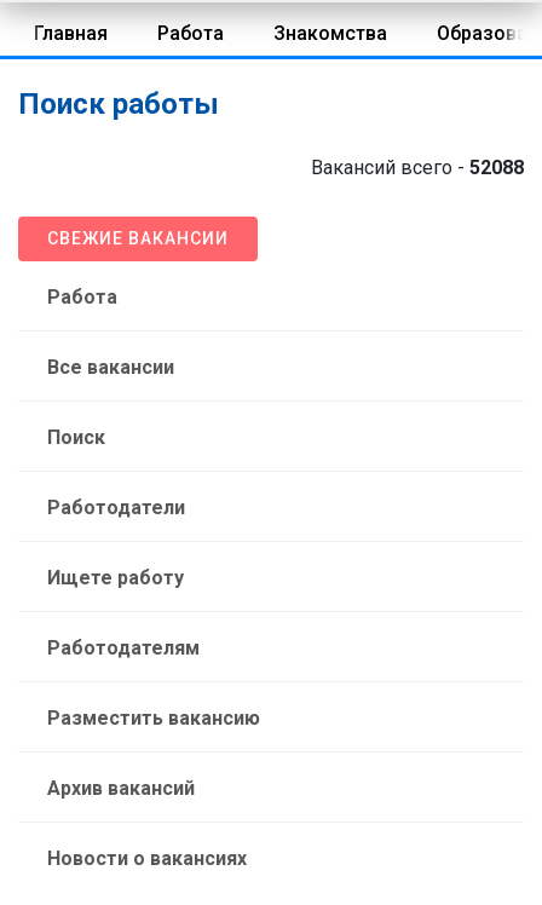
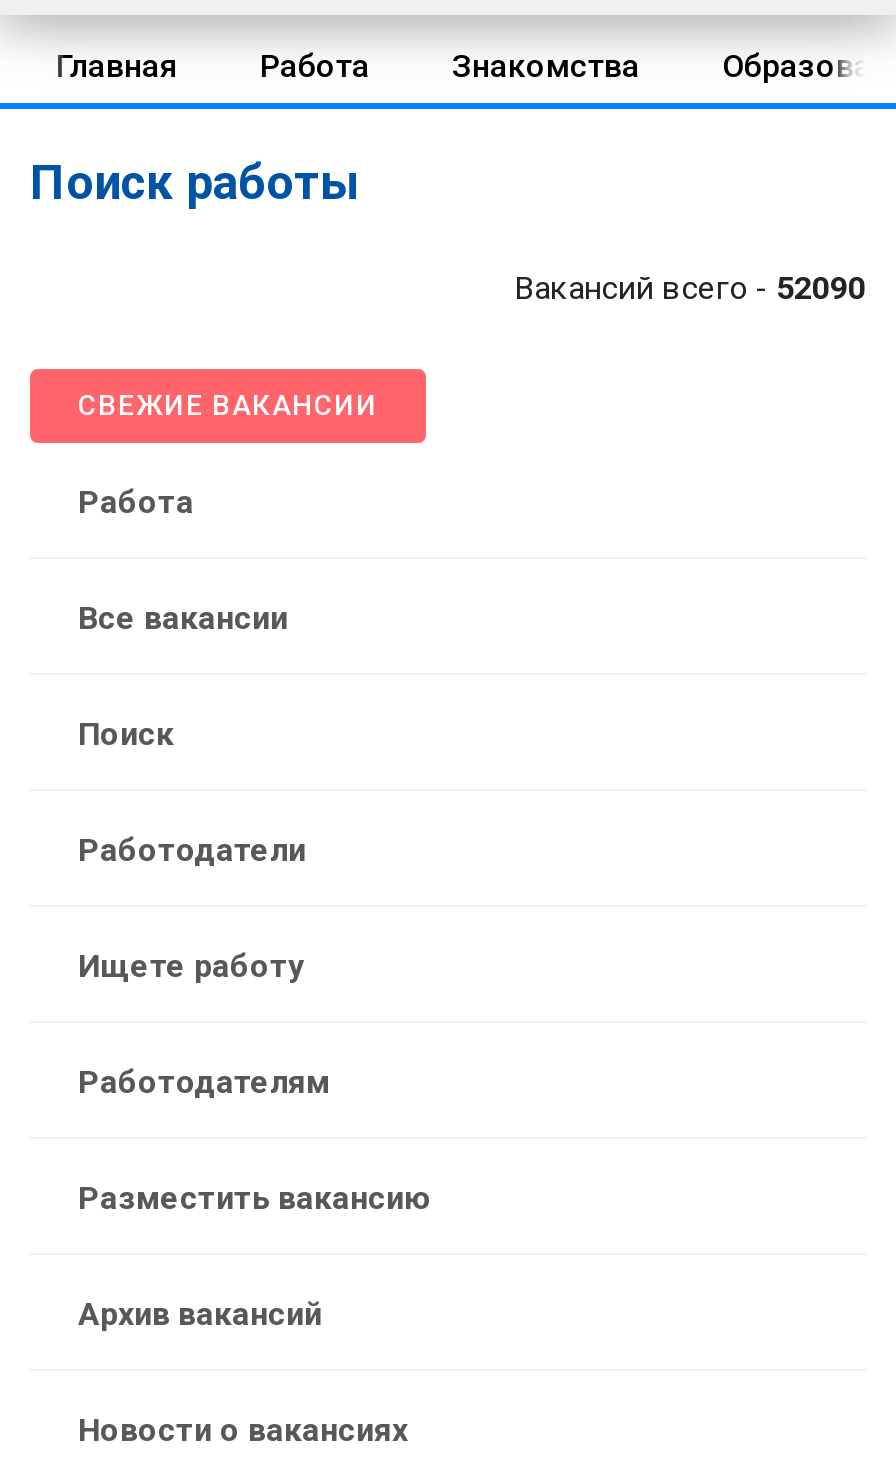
[311,156,524,179] Вакансий всего - 52088 -> [514,269,866,307] Вакансий всего - 52090

